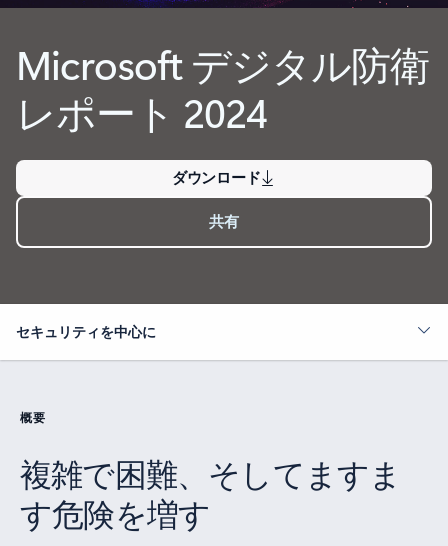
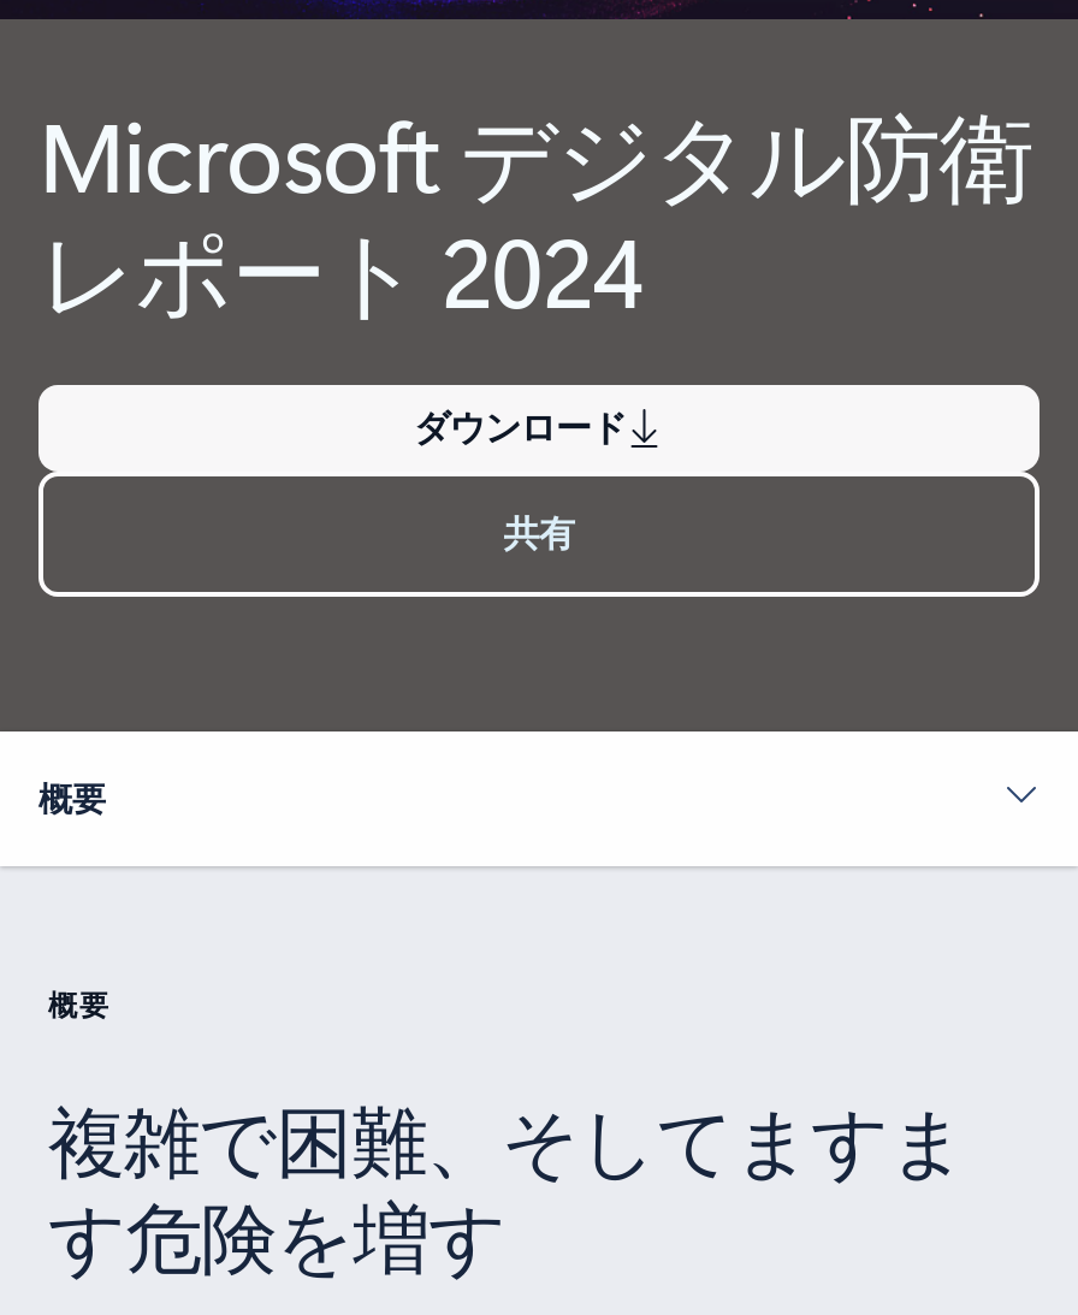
[16,321,156,340] セキュリティを中心に -> [38,774,106,819] 概要

